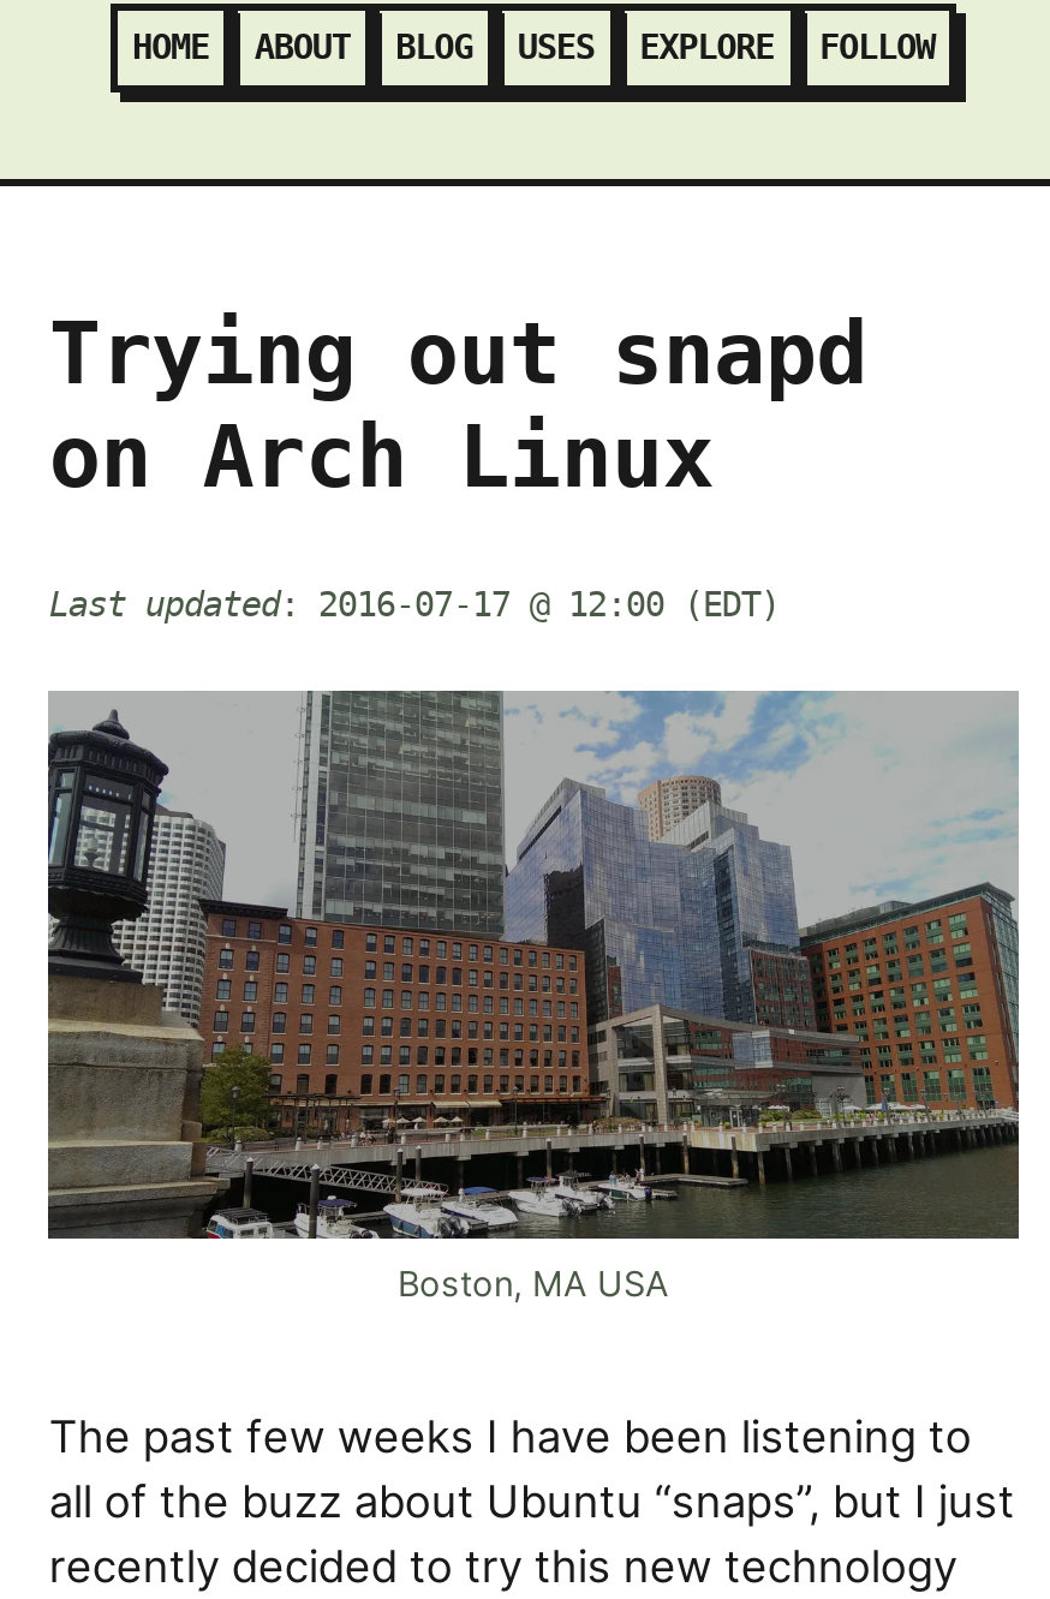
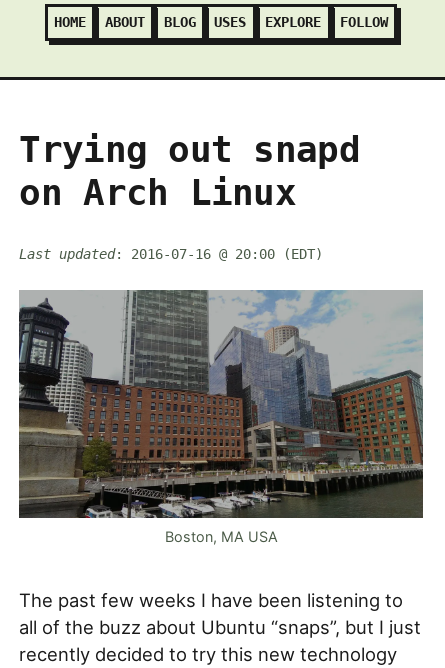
[49,584,779,623] Last updated: 2016-07-17 @ 12:00 (EDT) -> [19,246,323,262] Last updated: 2016-07-16 @ 20:00 (EDT)

